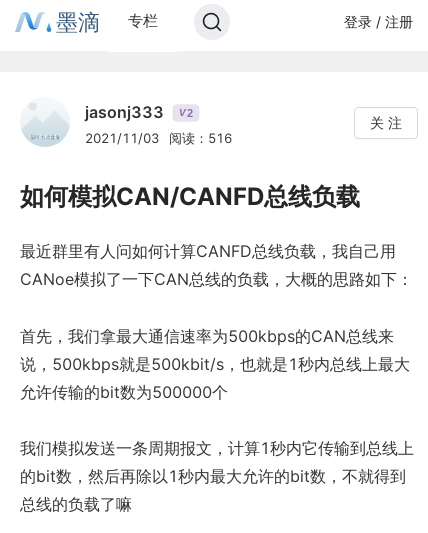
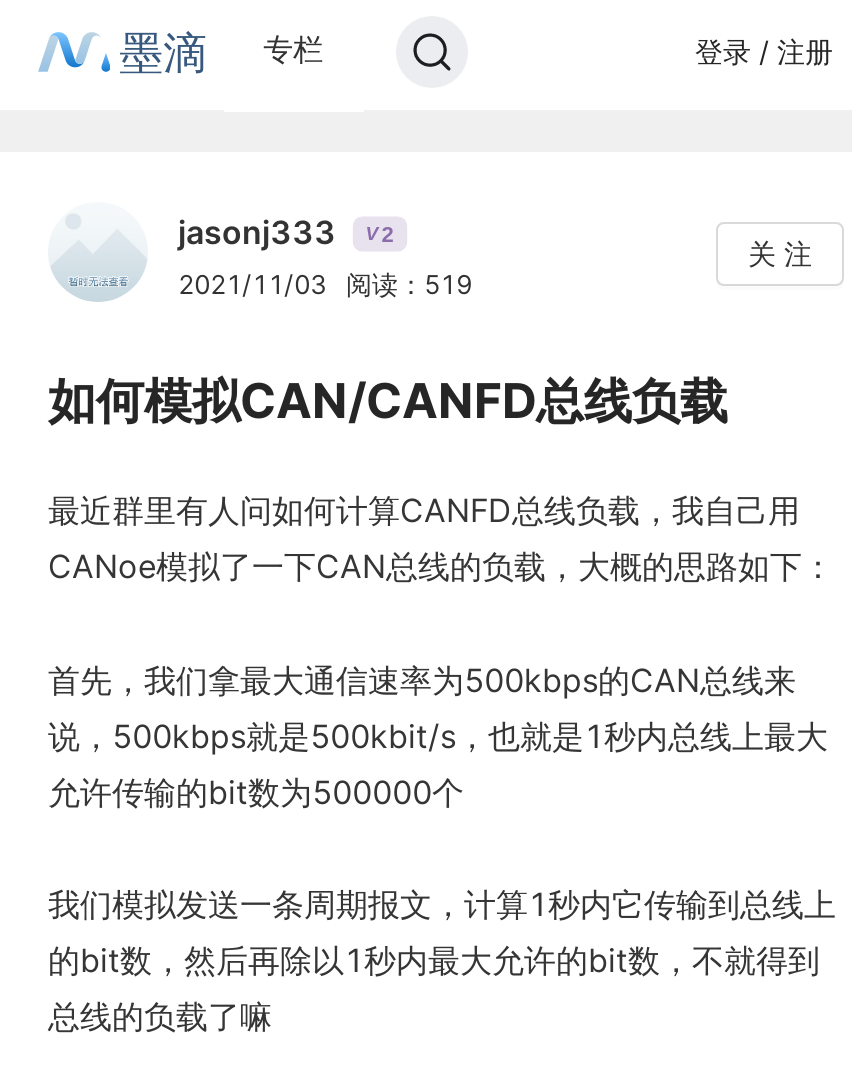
[85,130,232,146] 2021/11/03 阅读：516 -> [178,268,472,300] 2021/11/03 阅读：519

